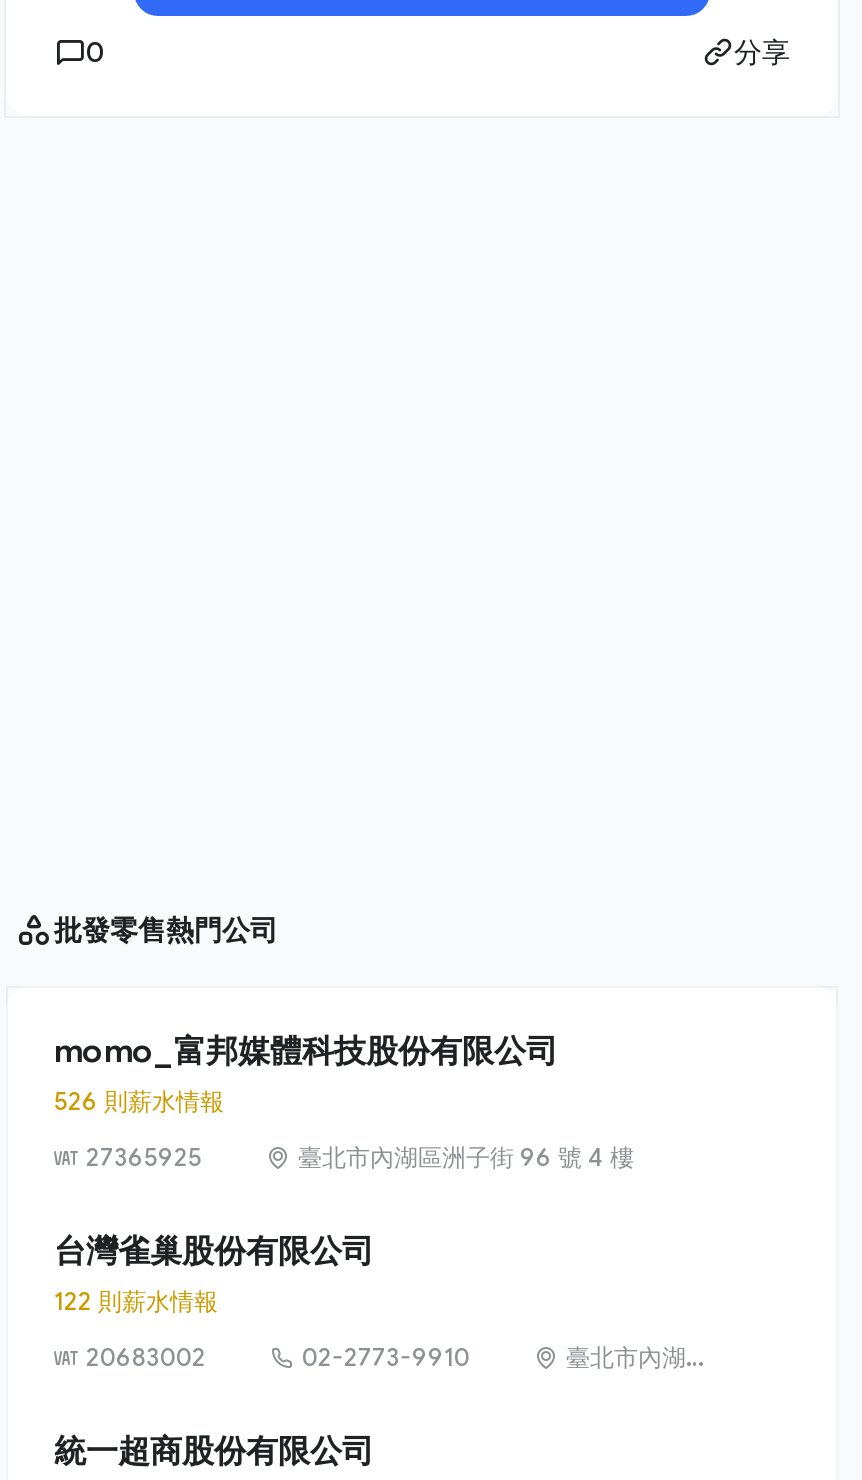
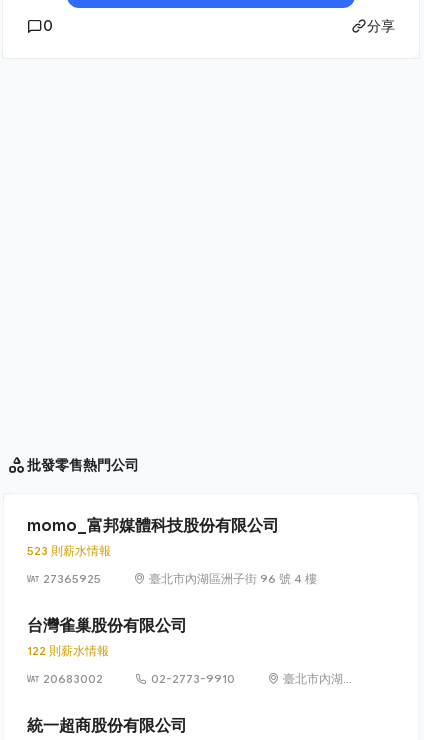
[54,1086,224,1116] 526 則薪水情報 -> [27,543,111,558] 523 則薪水情報

